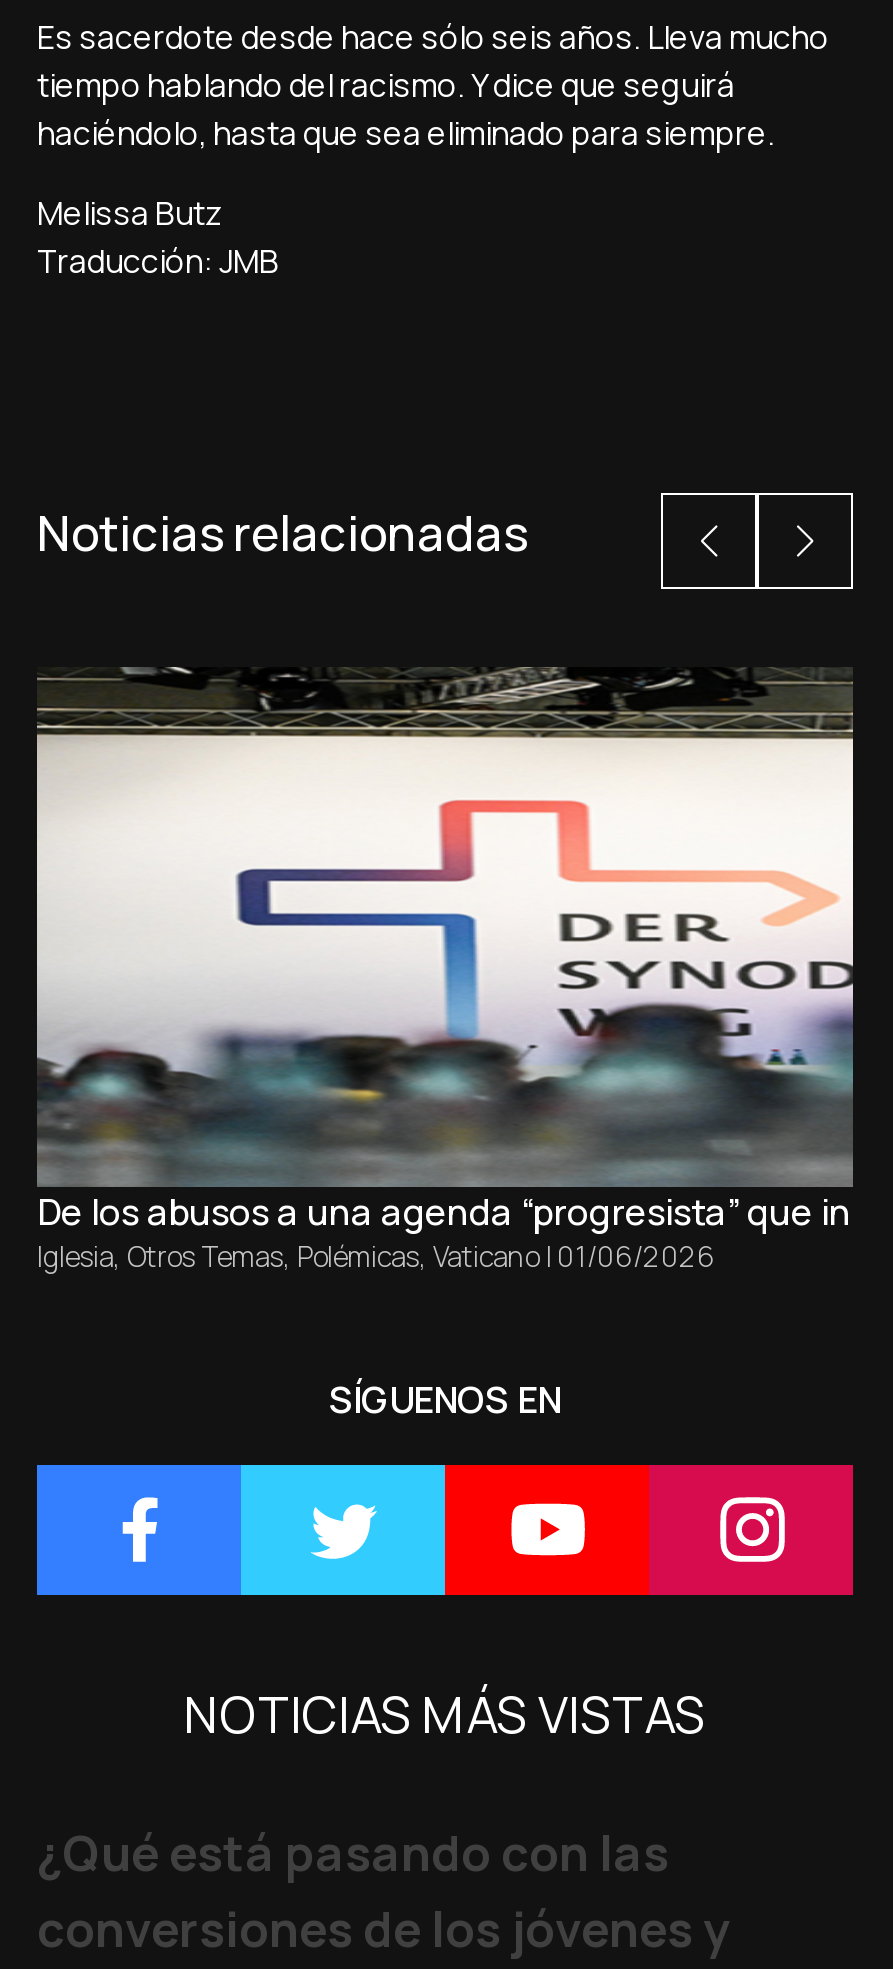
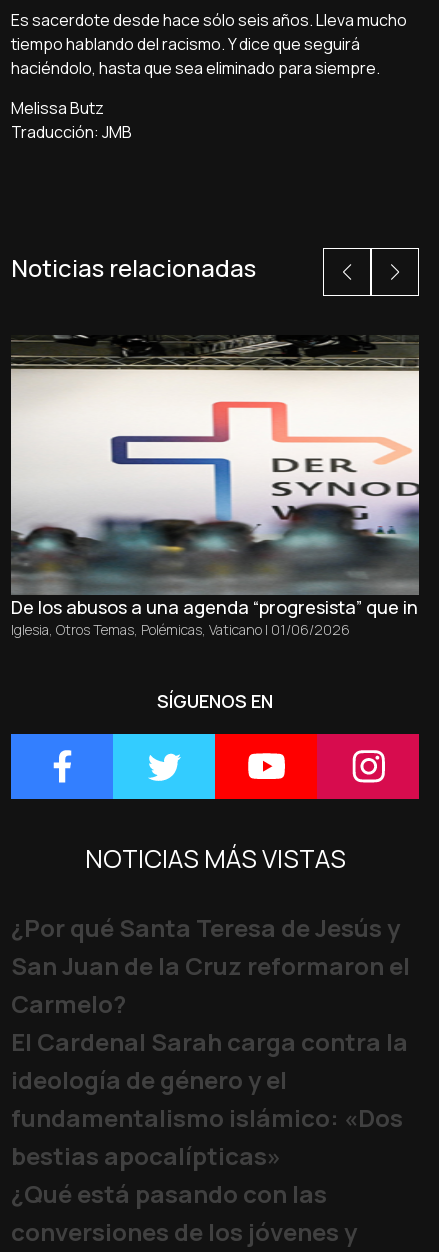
none -> [11,911,410,1172] ¿Por qué Santa Teresa de Jesús y | San Juan de la Cruz reformaron el | Carmelo? | El Cardenal Sarah carga contra la | ideología de género y el | fundamentalismo islámico: «Dos | bestias apocalípticas»

